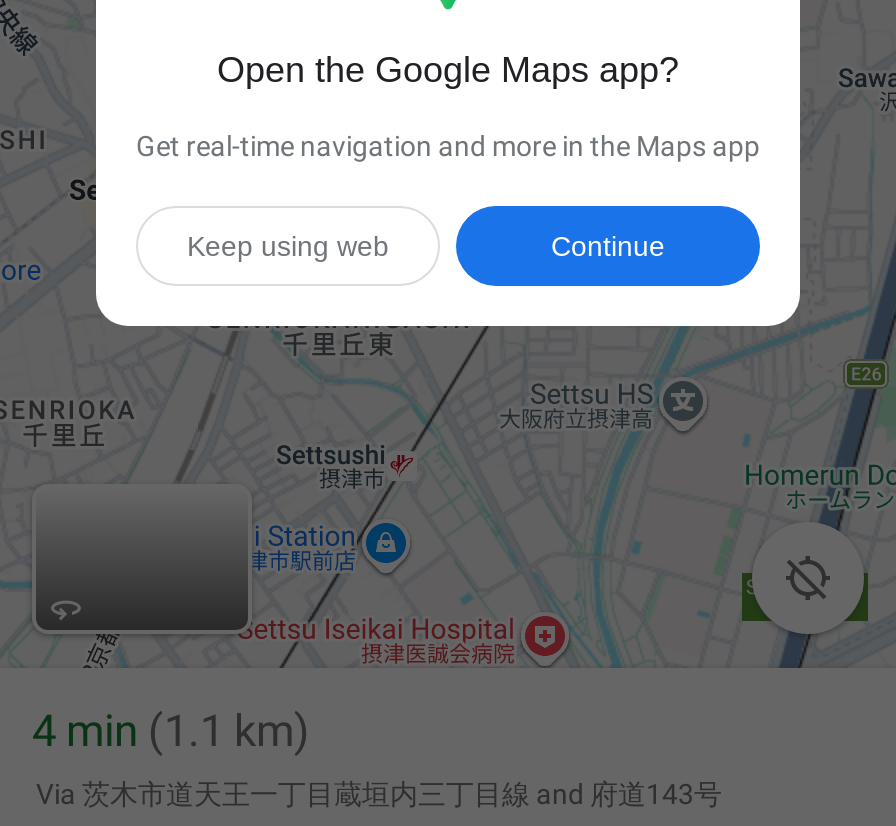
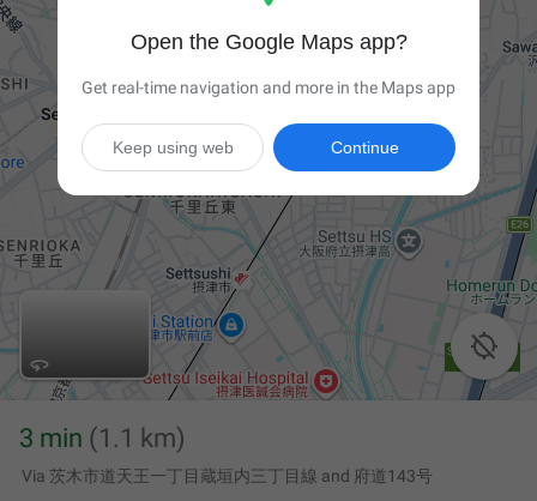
[32,706,310,756] 4 min (1.1 km) -> [19,423,186,453] 3 min (1.1 km)

